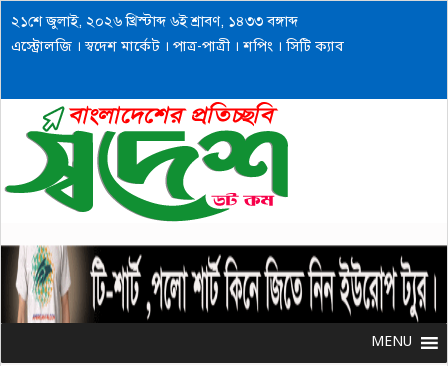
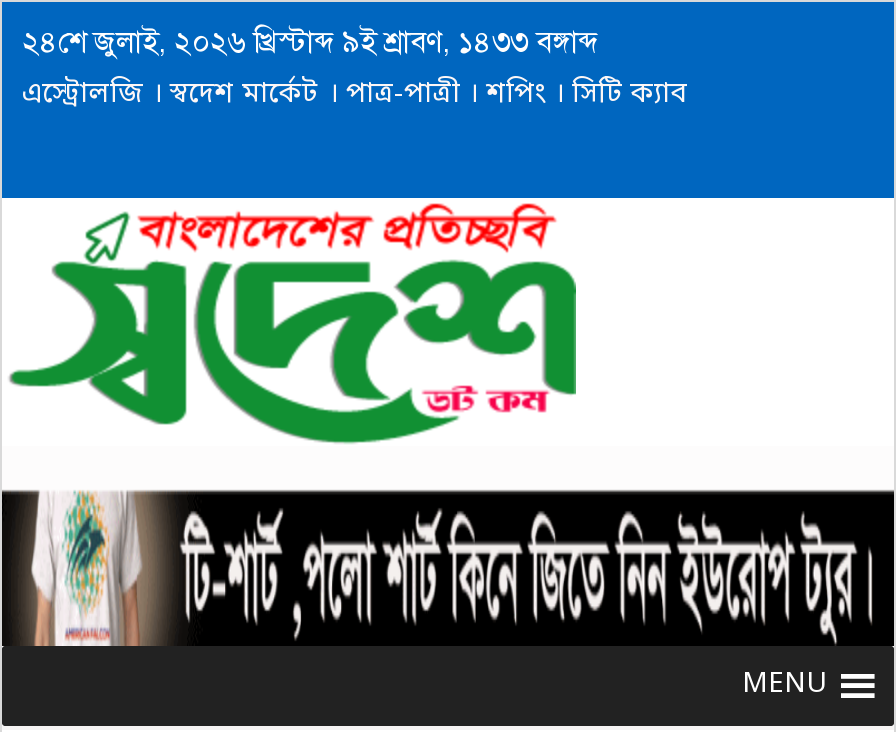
[11,12,298,30] ২১শে জুলাই, ২০২৬ খ্রিস্টাব্দ ৬ই শ্রাবণ, ১৪৩৩ বঙ্গাব্দ -> [22,24,598,60] ২৪শে জুলাই, ২০২৬ খ্রিস্টাব্দ ৯ই শ্রাবণ, ১৪৩৩ বঙ্গাব্দ

